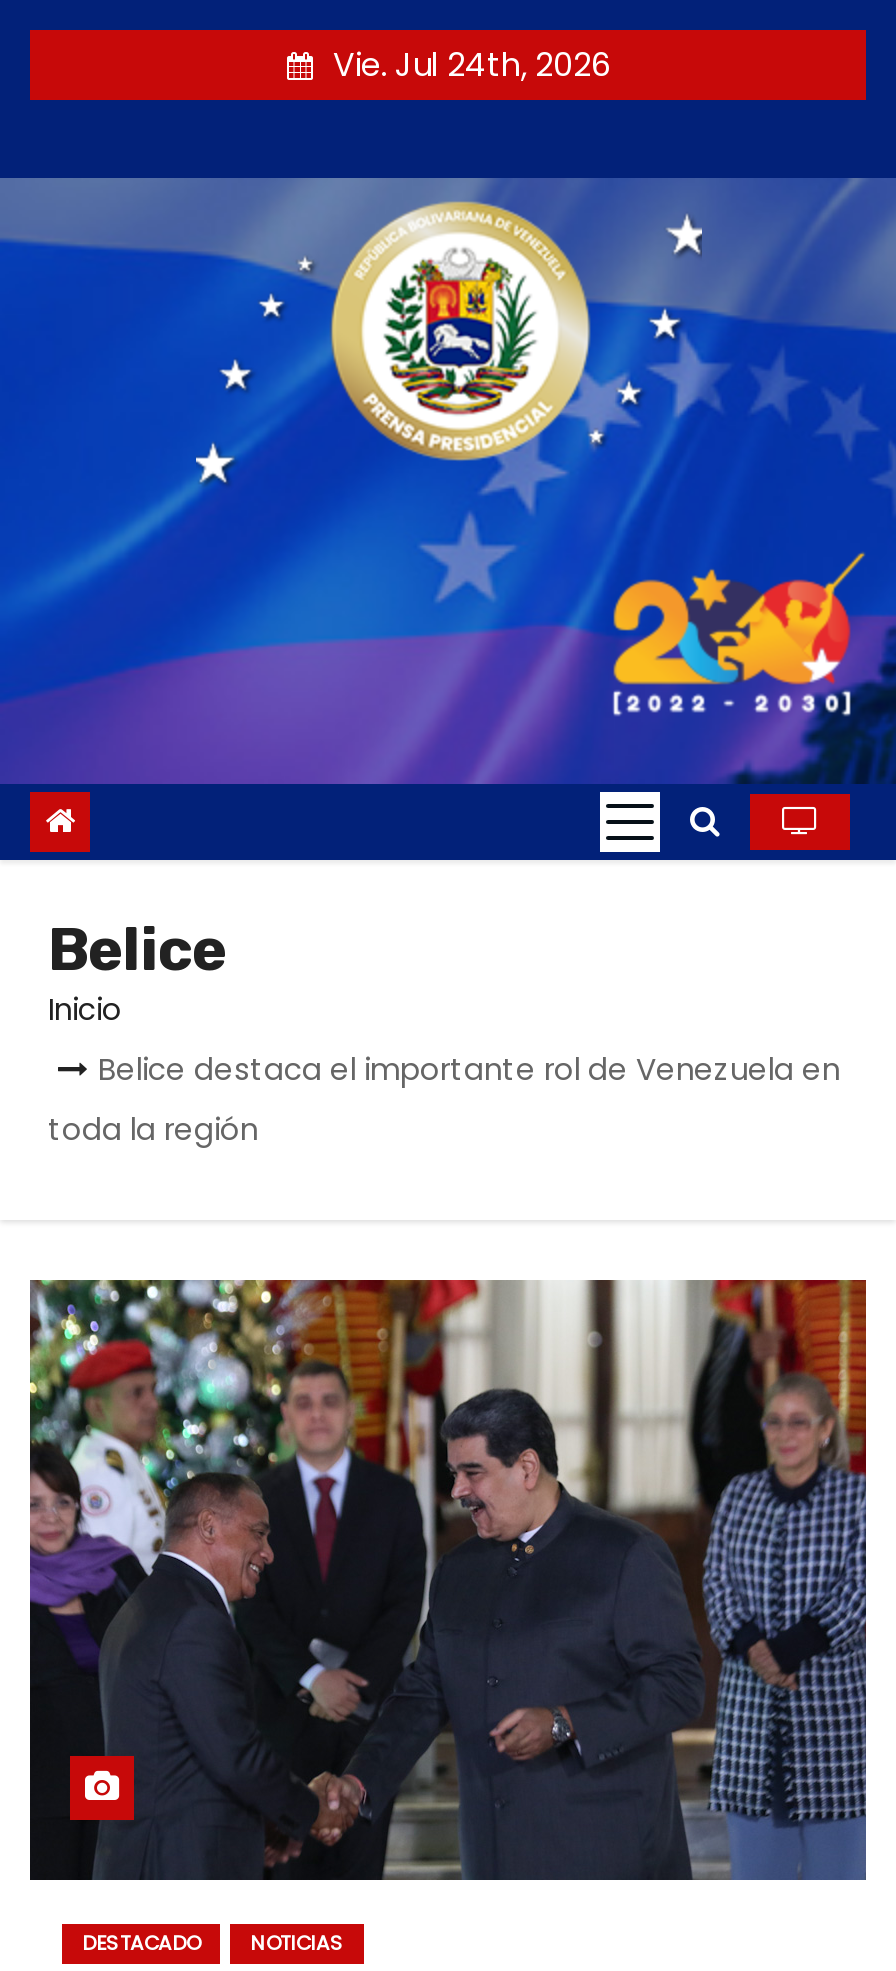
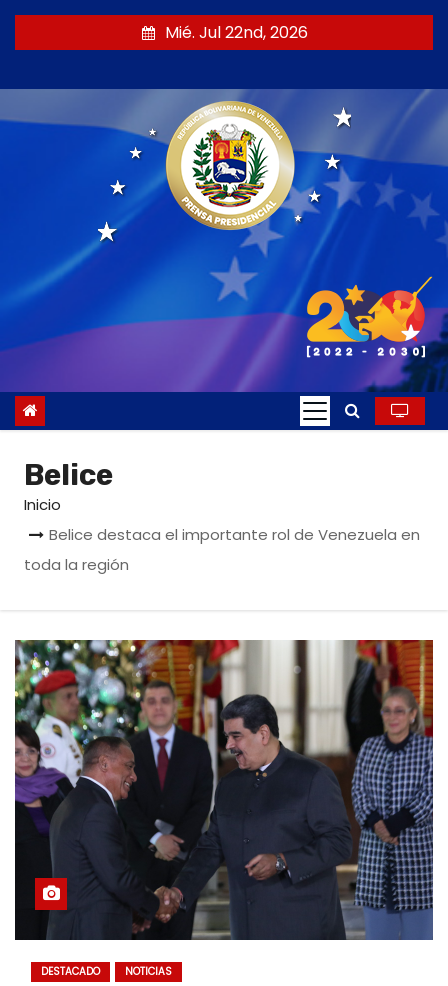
[333,42,611,88] Vie. Jul 24th, 2026 -> [164,21,307,44] Mié. Jul 22nd, 2026

